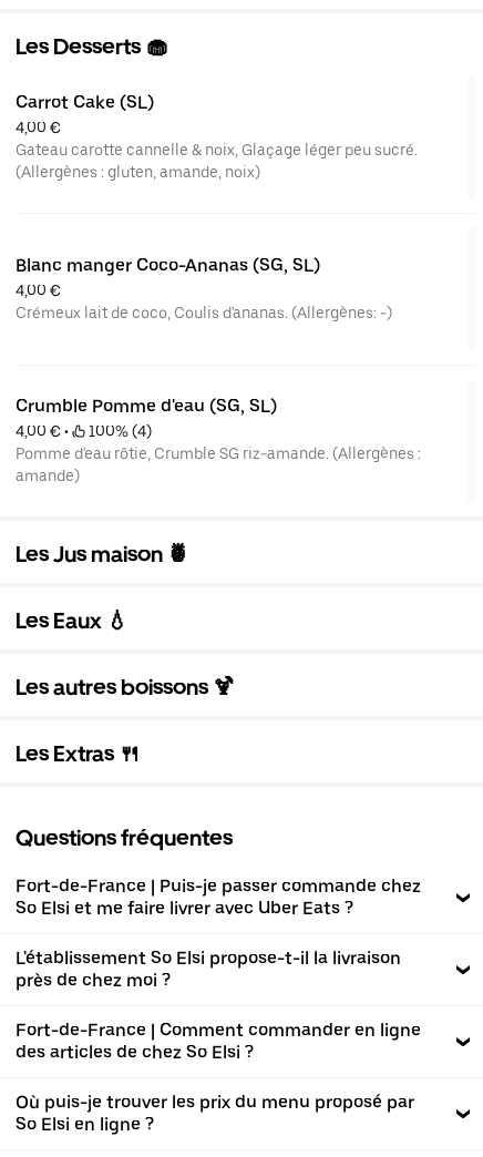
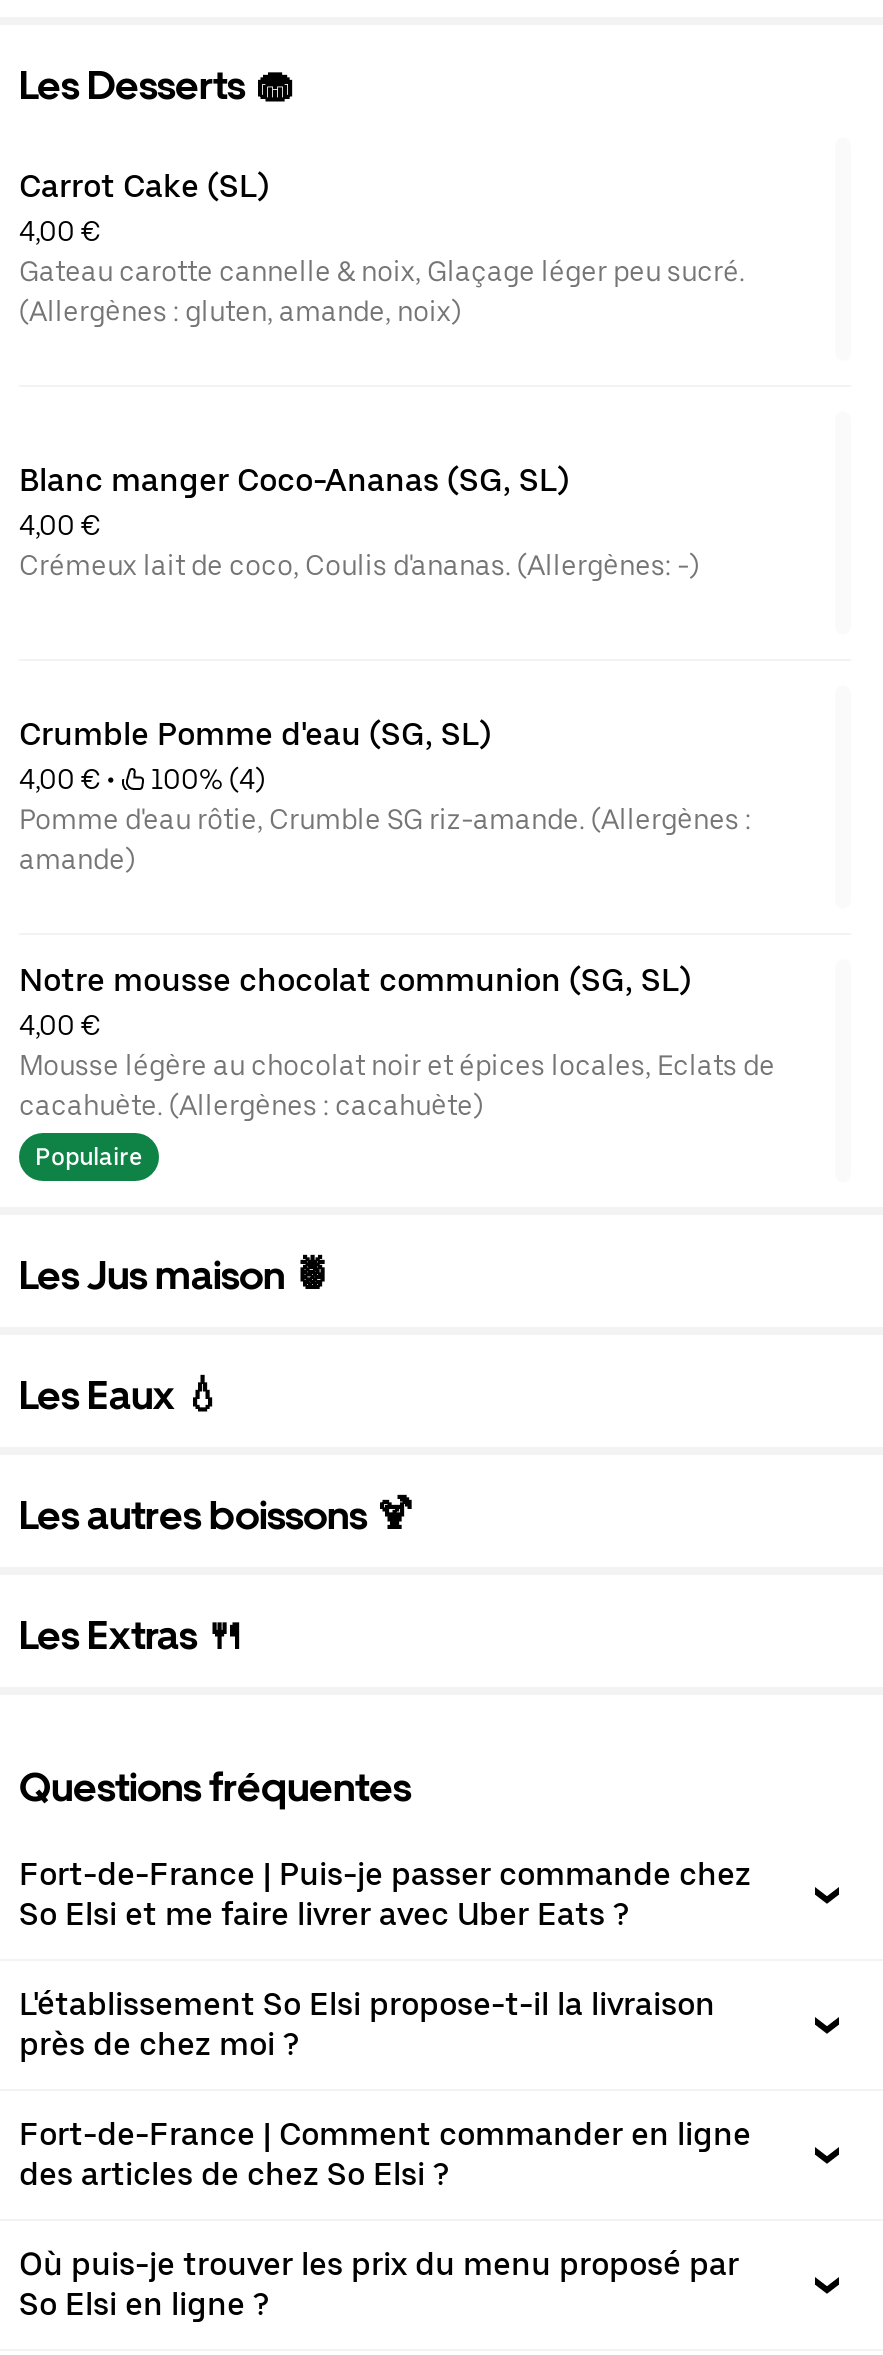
none -> [19,960,775,1170] Notre mousse chocolat communion (SG, SL) | 4,00 € | Mousse légère au chocolat noir et épices locales, Eclats de | cacahuète. (Allergènes : cacahuète) | Populaire

